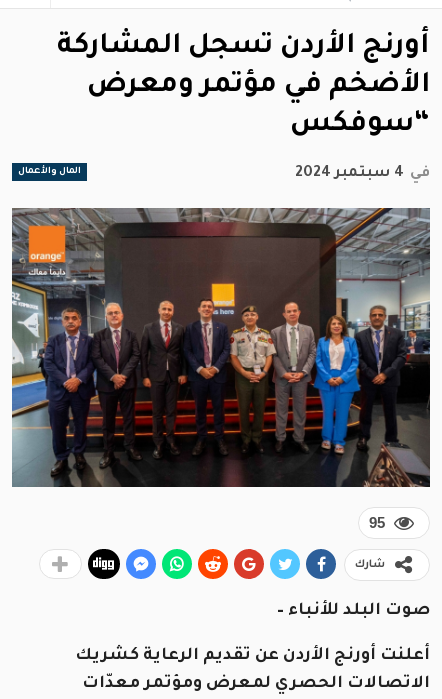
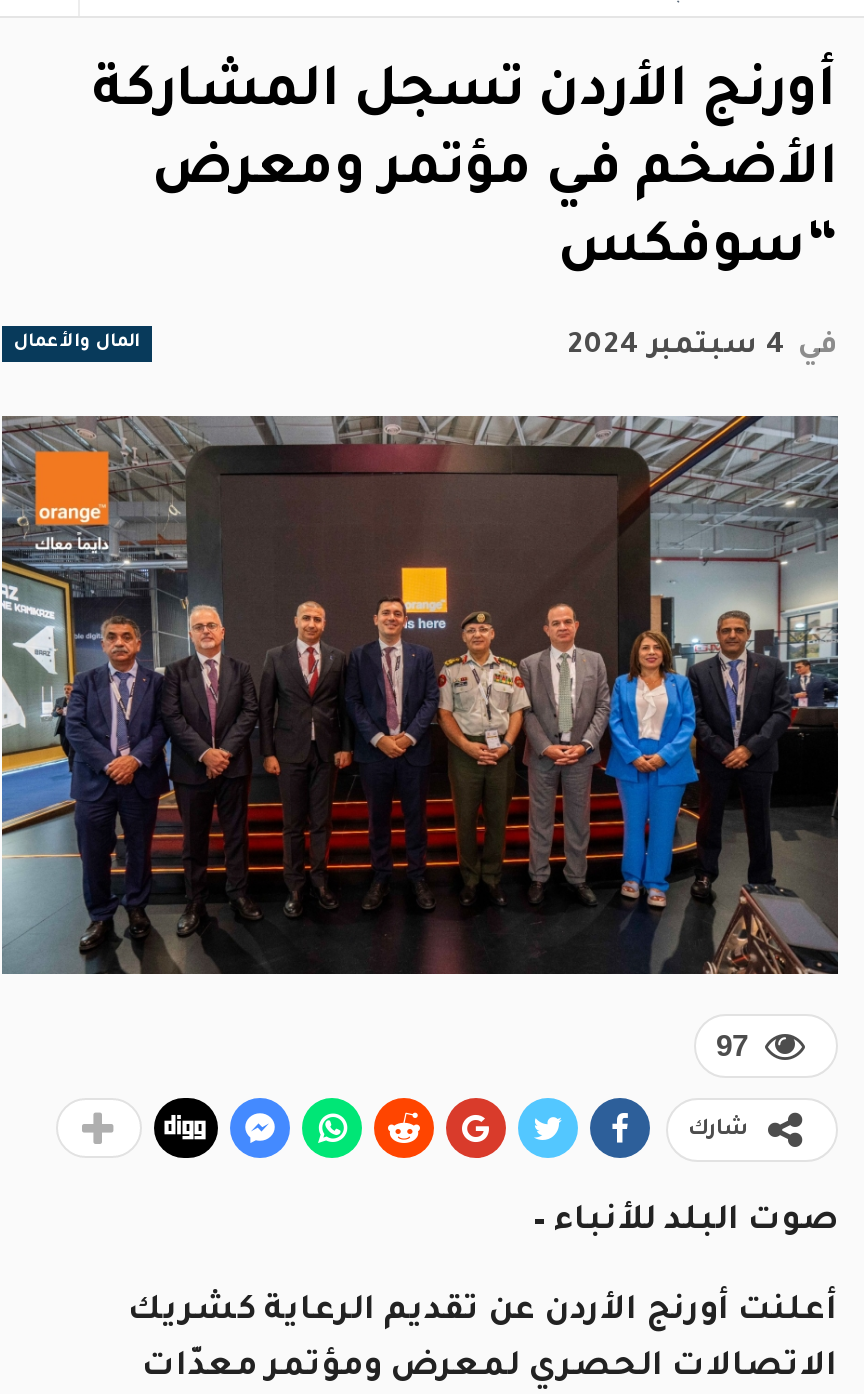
[369,514,385,531] 95 -> [716,1027,748,1061] 97

